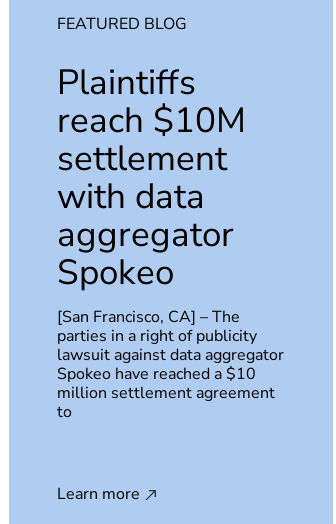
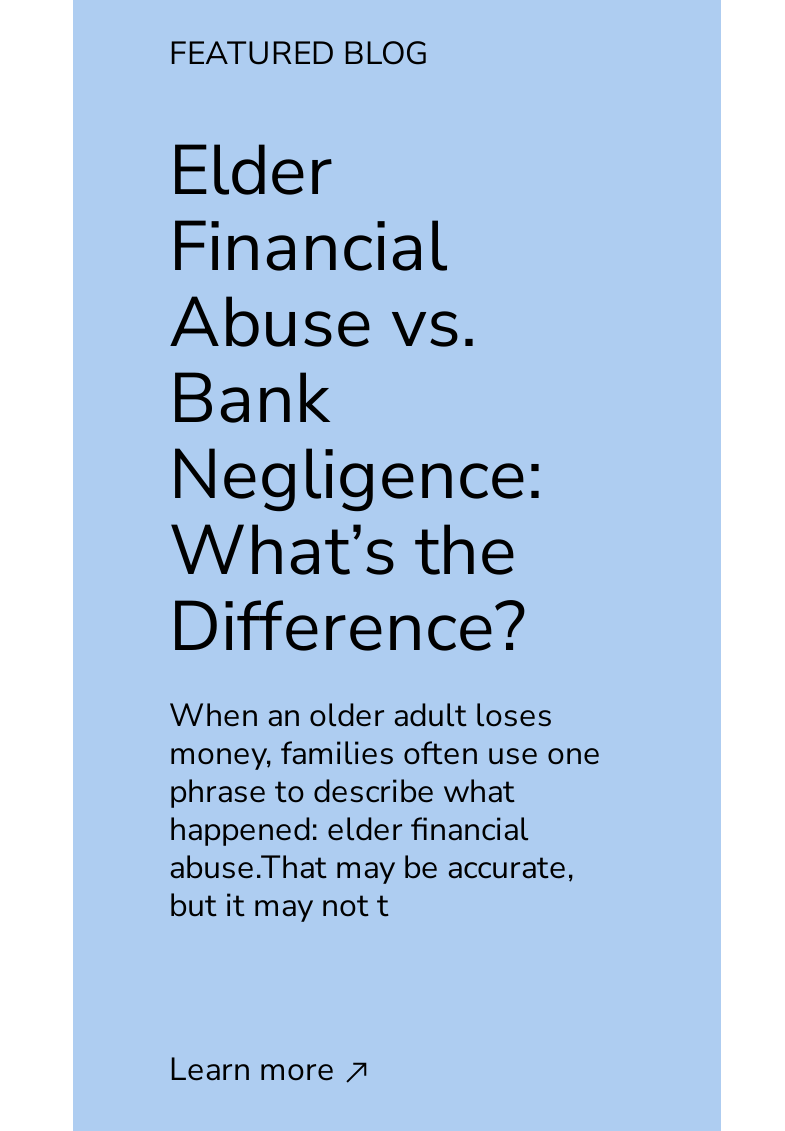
[57,59,284,423] Plaintiffs | reach $10M | settlement | with data | aggregator | Spokeo | [San Francisco, CA] – The | parties in a right of publicity | lawsuit against data aggregator | Spokeo have reached a $10 | million settlement agreement | to -> [169,124,601,928] Elder | Financial | Abuse vs. | Bank | Negligence: | What’s the | Difference? | When an older adult loses | money, families often use one | phrase to describe what | happened: elder financial | abuse.That may be accurate, | but it may not t

